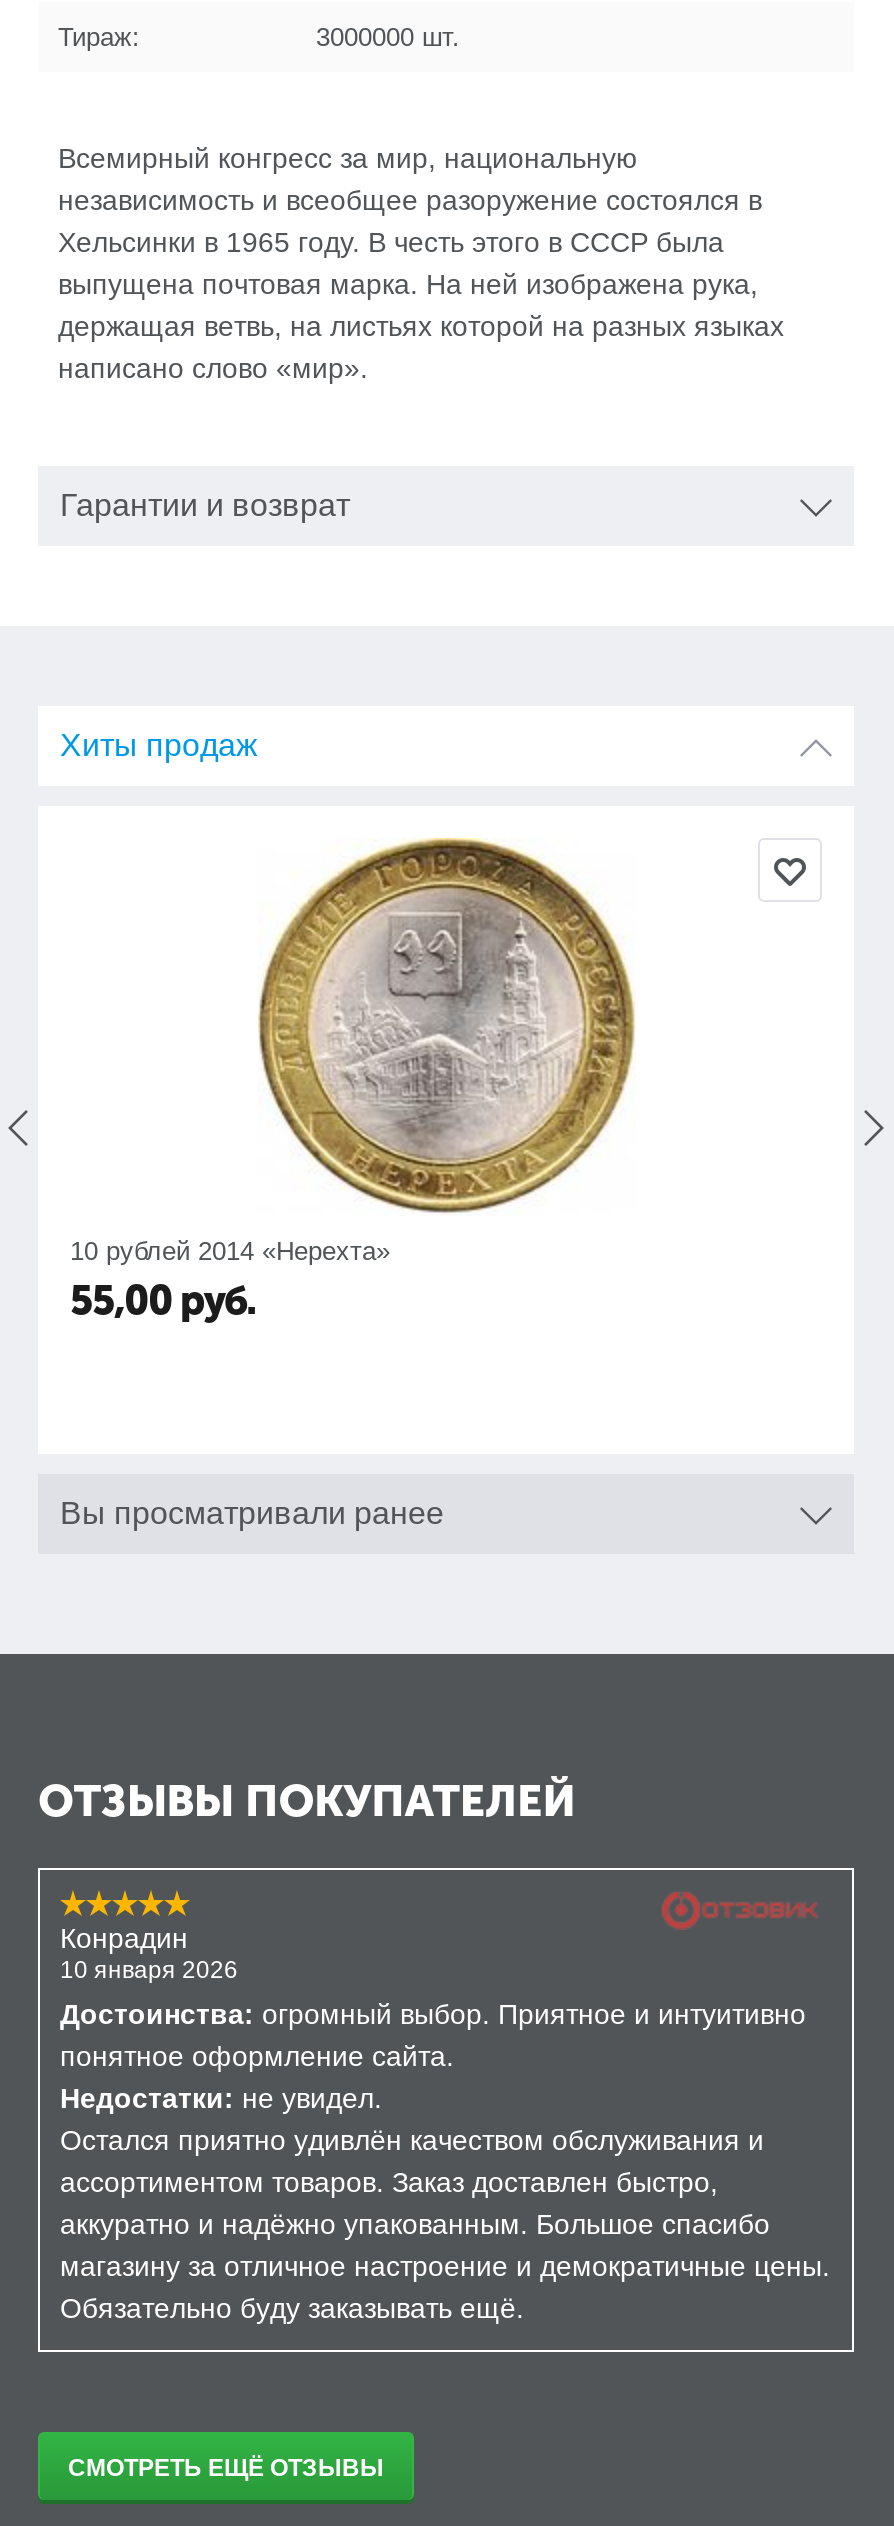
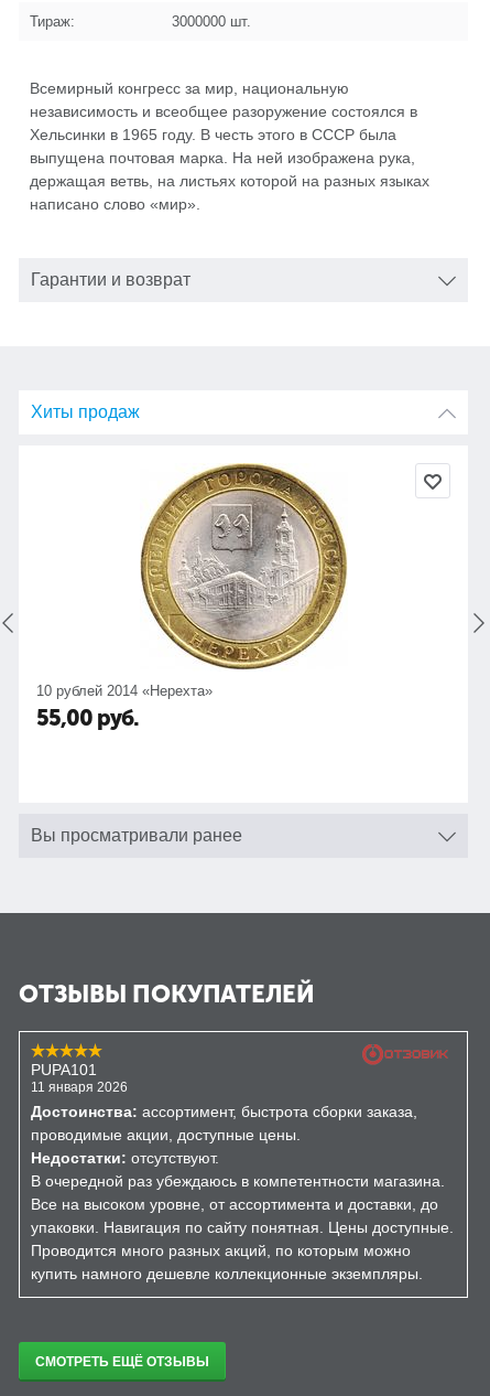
[60,1922,830,2324] Конрадин | 10 января 2026 | Достоинства: огромный выбор. Приятное и интуитивно | понятное оформление сайта. | Недостатки: не увидел. | Остался приятно удивлён качеством обслуживания и | ассортиментом товаров. Заказ доставлен быстро, | аккуратно и надёжно упакованным. Большое спасибо | магазину за отличное настроение и демократичные цены. | Обязательно буду заказывать ещё. -> [31,1061,454,1282] PUPA101 | 11 января 2026 | Достоинства: ассортимент, быстрота сборки заказа, | проводимые акции, доступные цены. | Недостатки: отсутствуют. | В очередной раз убеждаюсь в компетентности магазина. | Все на высоком уровне, от ассортимента и доставки, до | упаковки. Навигация по сайту понятная. Цены доступные. | Проводится много разных акций, по которым можно | купить намного дешевле коллекционные экземпляры.

